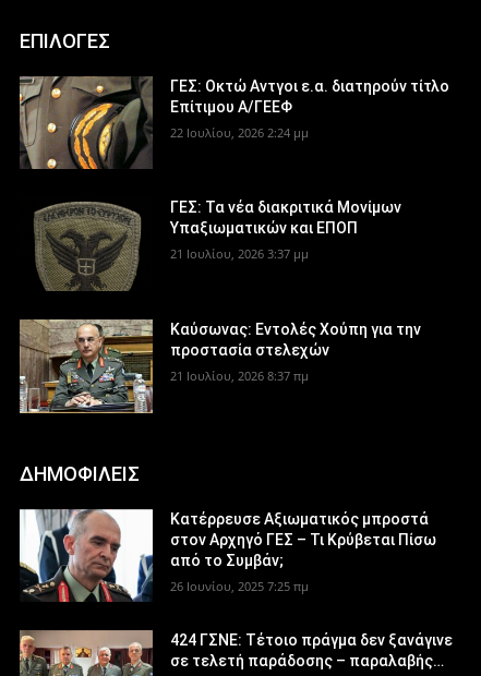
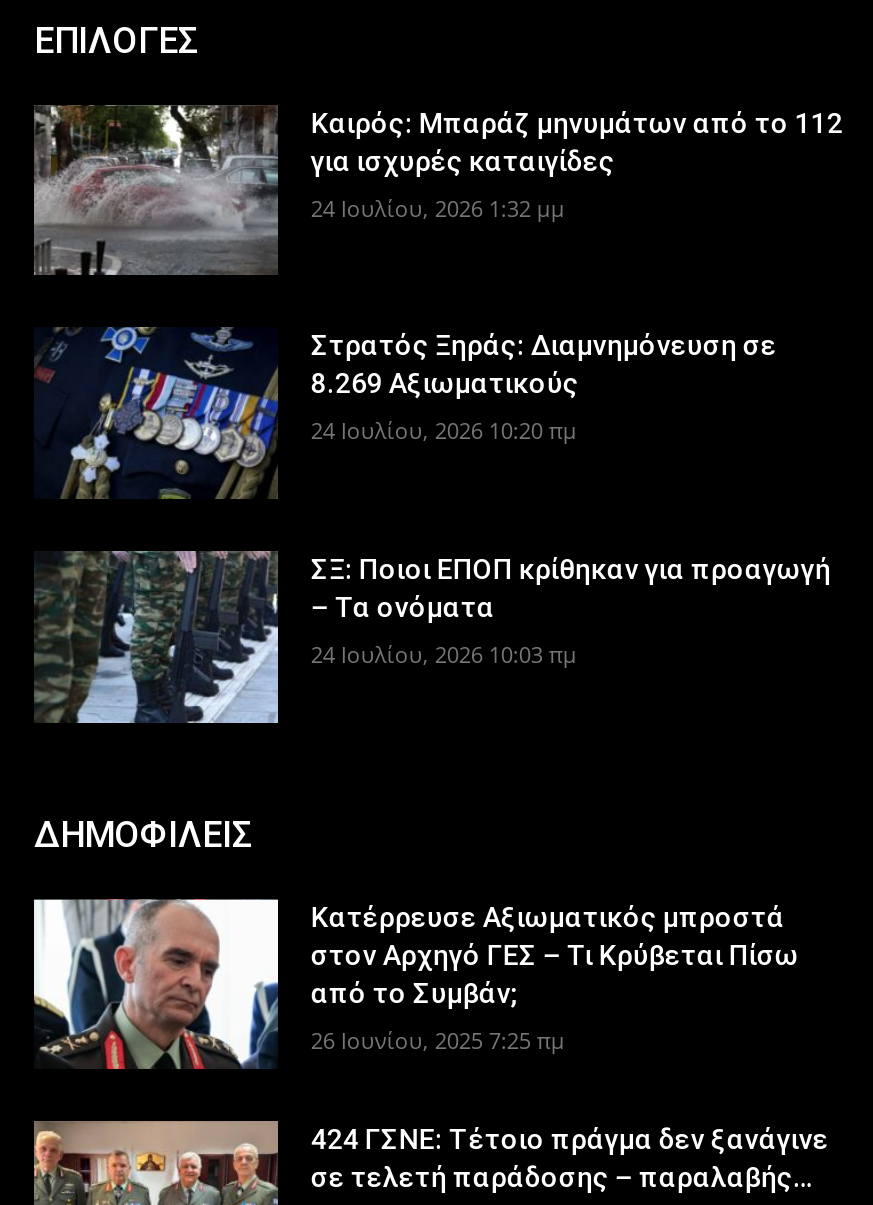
[20,76,450,170] [image] | ΓΕΣ: Οκτώ Αντγοι ε.α. διατηρούν τίτλο | Επίτιμου Α/ΓΕΕΦ -> [34,105,843,275] [image] | Καιρός: Μπαράζ μηνυμάτων από το 112 | για ισχυρές καταιγίδες
[171,124,309,140] 22 Ιουλίου, 2026 2:24 μμ -> [311,192,565,222] 24 Ιουλίου, 2026 1:32 μμ
[21,197,402,291] [image] | ΓΕΣ: Τα νέα διακριτικά Μονίμων | Υπαξιωματικών και ΕΠΟΠ -> [34,325,777,499] [image] | Στρατός Ξηράς: Διαμνημόνευση σε | 8.269 Αξιωματικούς
[171,246,309,262] 21 Ιουλίου, 2026 3:37 μμ -> [311,416,577,446] 24 Ιουλίου, 2026 10:20 πμ
[19,318,421,414] [image] | Καύσωνας: Εντολές Χούπη για την | προστασία στελεχών -> [34,551,831,725] [image] | ΣΞ: Ποιοι ΕΠΟΠ κρίθηκαν για προαγωγή | – Τα ονόματα
[171,367,309,384] 21 Ιουλίου, 2026 8:37 πμ -> [311,639,577,669] 24 Ιουλίου, 2026 10:03 πμ

